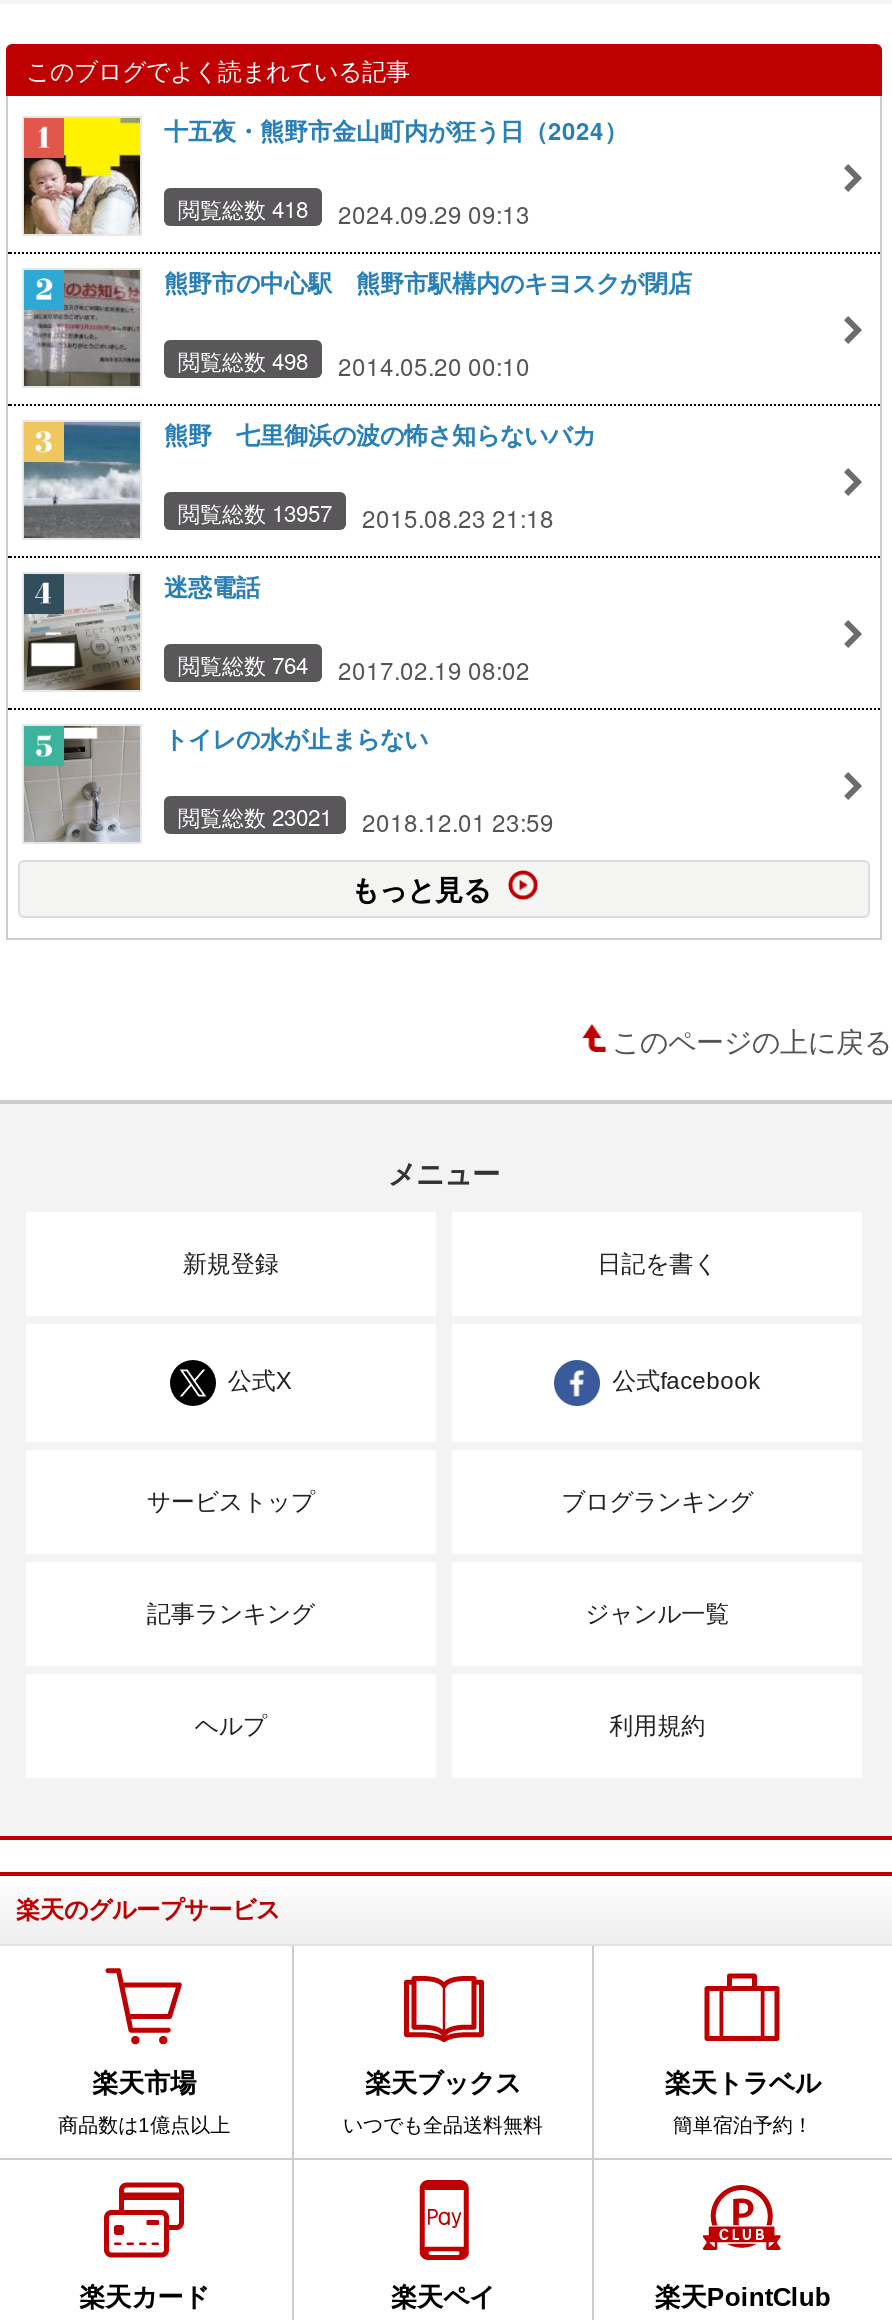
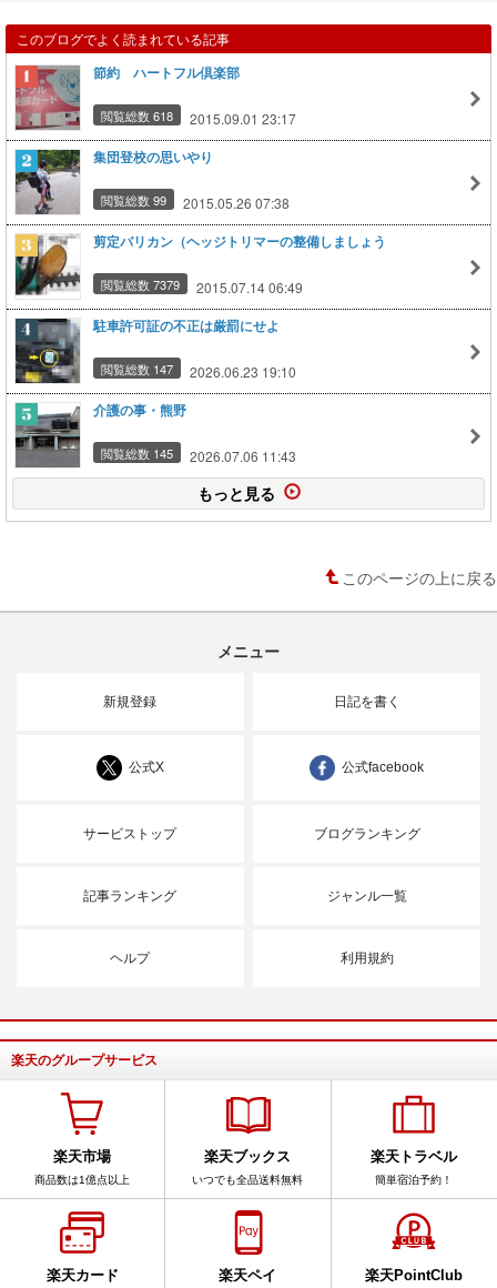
[22,113,628,234] [image] | 十五夜・熊野市金山町内が狂う日（2024） -> [14,63,240,130] [image] | 節約 ハートフル倶楽部
[178,191,530,229] 閲覧総数 418 | 2024.09.29 09:13 -> [101,106,296,127] 閲覧総数 618 | 2015.09.01 23:17
[24,265,692,386] [image] | 熊野市の中心駅 熊野市駅構内のキヨスクが閉店 -> [16,147,213,214] [image] | 集団登校の思いやり
[178,343,530,381] 閲覧総数 498 | 2014.05.20 00:10 -> [101,191,290,212] 閲覧総数 99 | 2015.05.26 07:38
[24,417,596,540] [image] | 熊野 七里御浜の波の怖さ知らないバカ -> [14,232,386,299] [image] | 剪定バリカン（ヘッジトリマーの整備しましょう
[178,495,554,533] 閲覧総数 13957 | 2015.08.23 21:18 -> [101,275,303,296] 閲覧総数 7379 | 2015.07.14 06:49
[24,569,260,690] [image] | 迷惑電話 -> [16,316,280,383] [image] | 駐車許可証の不正は厳罰にせよ
[178,647,530,685] 閲覧総数 764 | 2017.02.19 08:02 -> [101,359,296,380] 閲覧総数 147 | 2026.06.23 19:10
[26,721,428,842] [image] | トイレの水が止まらない -> [16,400,186,469] [image] | 介護の事・熊野
[178,799,554,837] 閲覧総数 23021 | 2018.12.01 23:59 -> [101,444,296,465] 閲覧総数 145 | 2026.07.06 11:43

